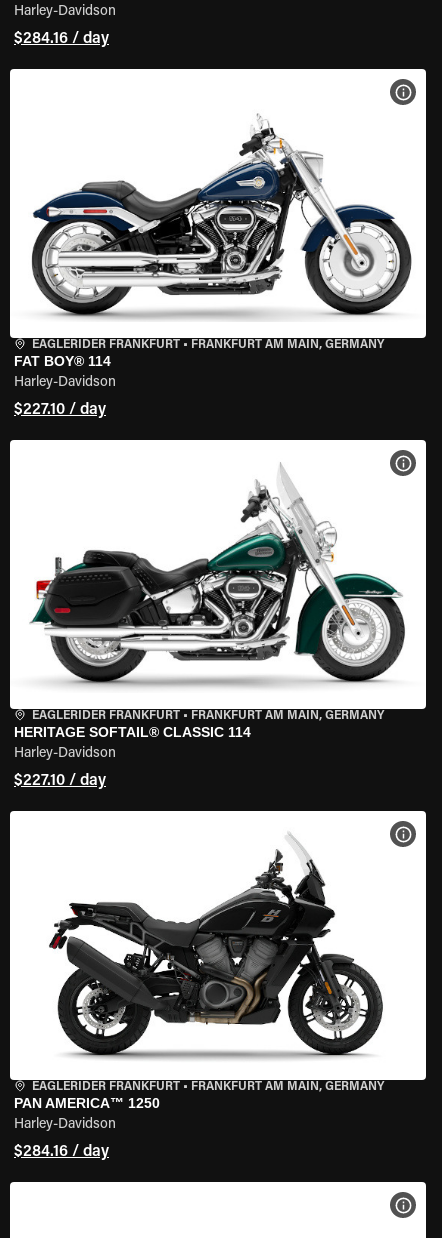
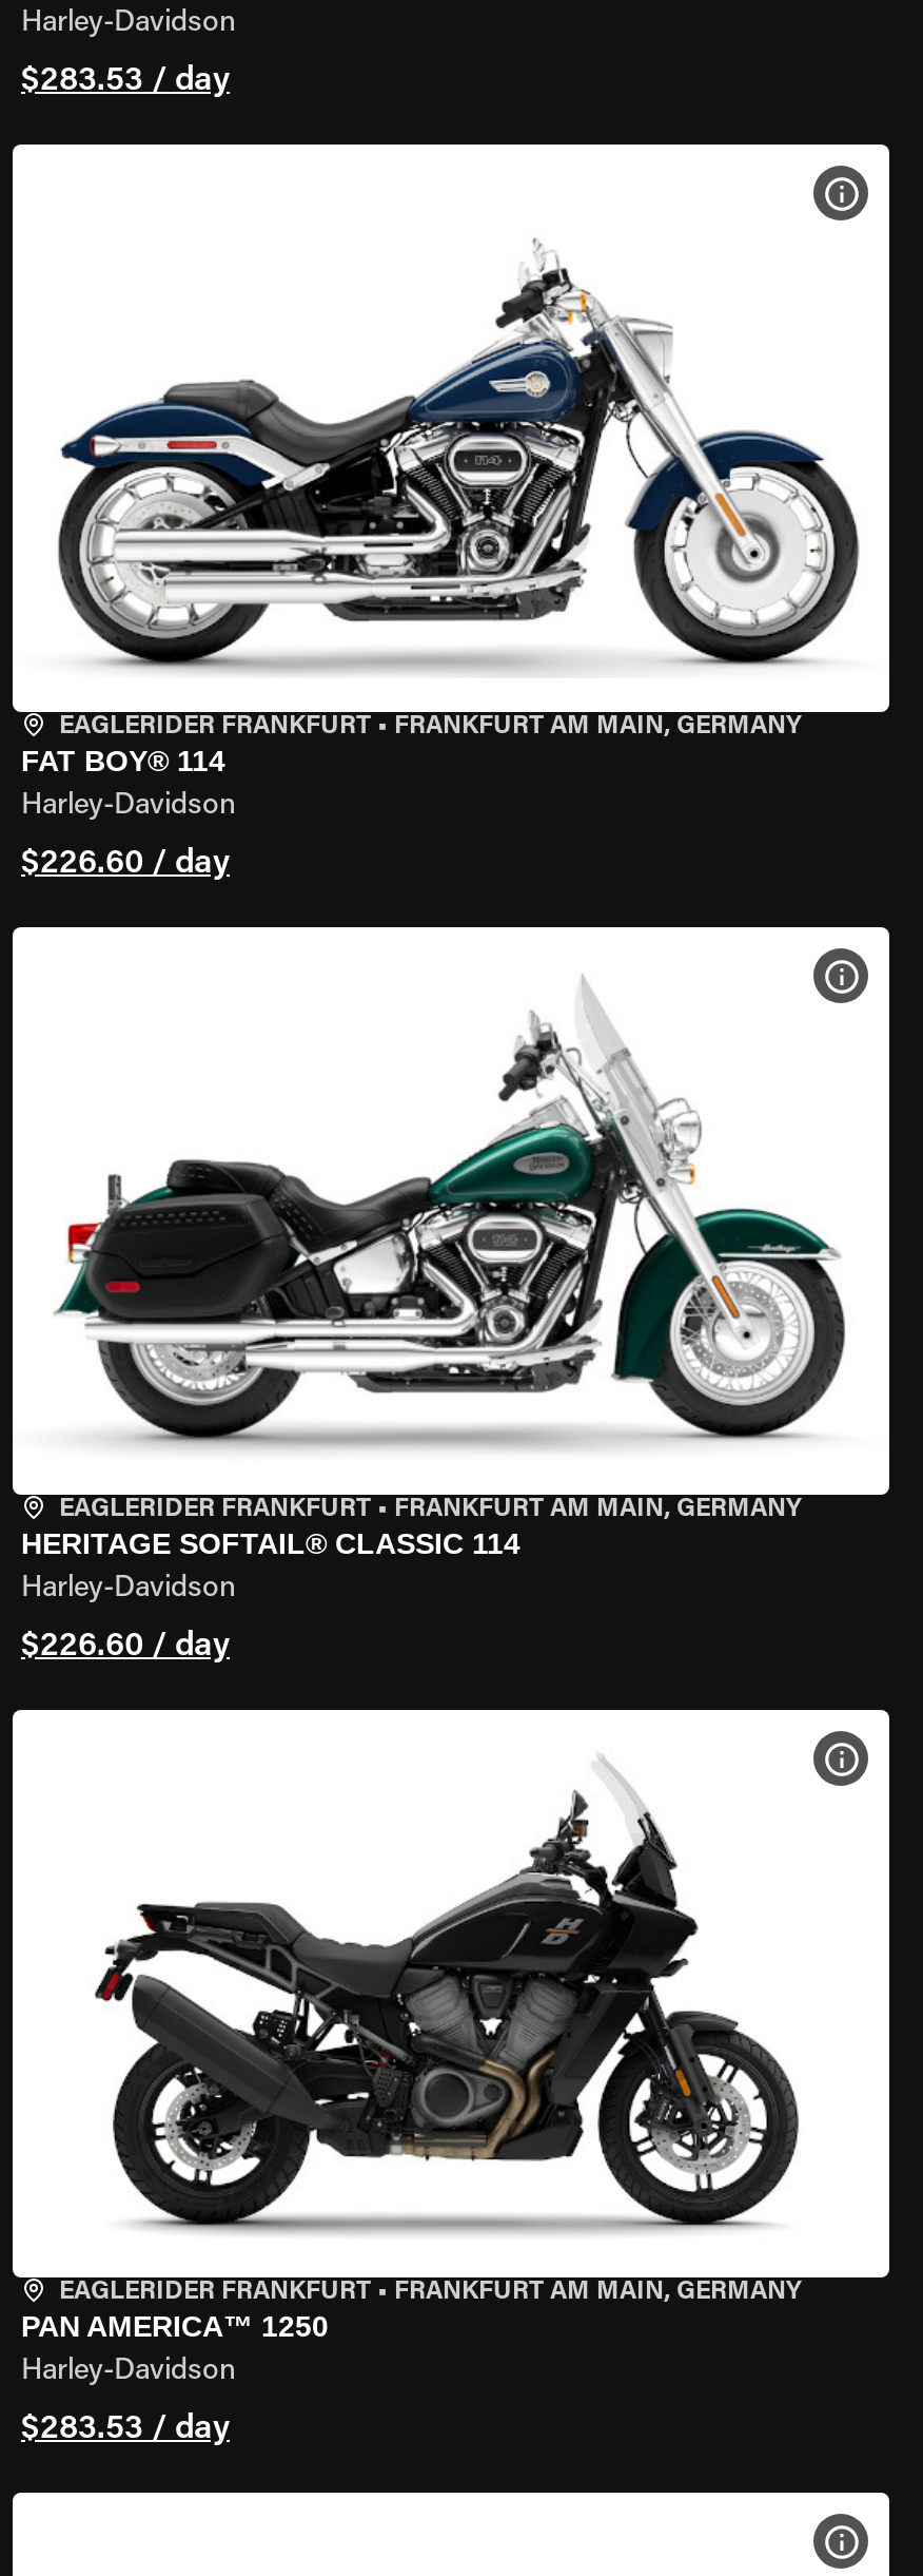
[14,31,109,47] $284.16 / day -> [21,64,230,98] $283.53 / day
[14,402,106,418] $227.10 / day -> [21,847,230,881] $226.60 / day
[14,773,106,789] $227.10 / day -> [21,1630,230,1664] $226.60 / day
[14,1144,109,1160] $284.16 / day -> [21,2412,230,2446] $283.53 / day

